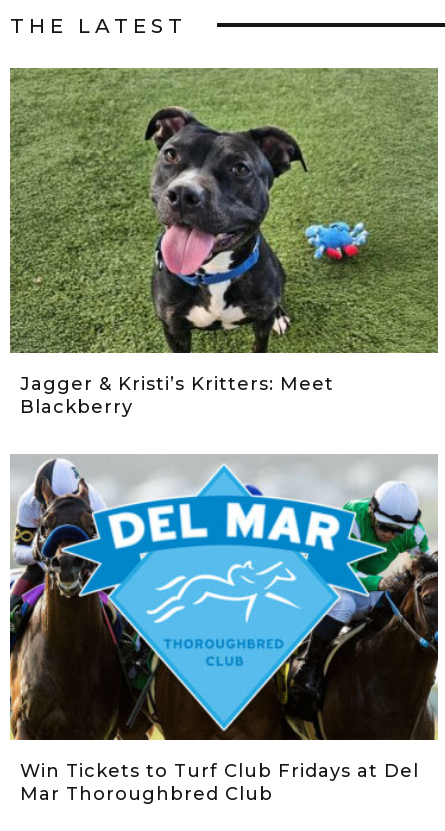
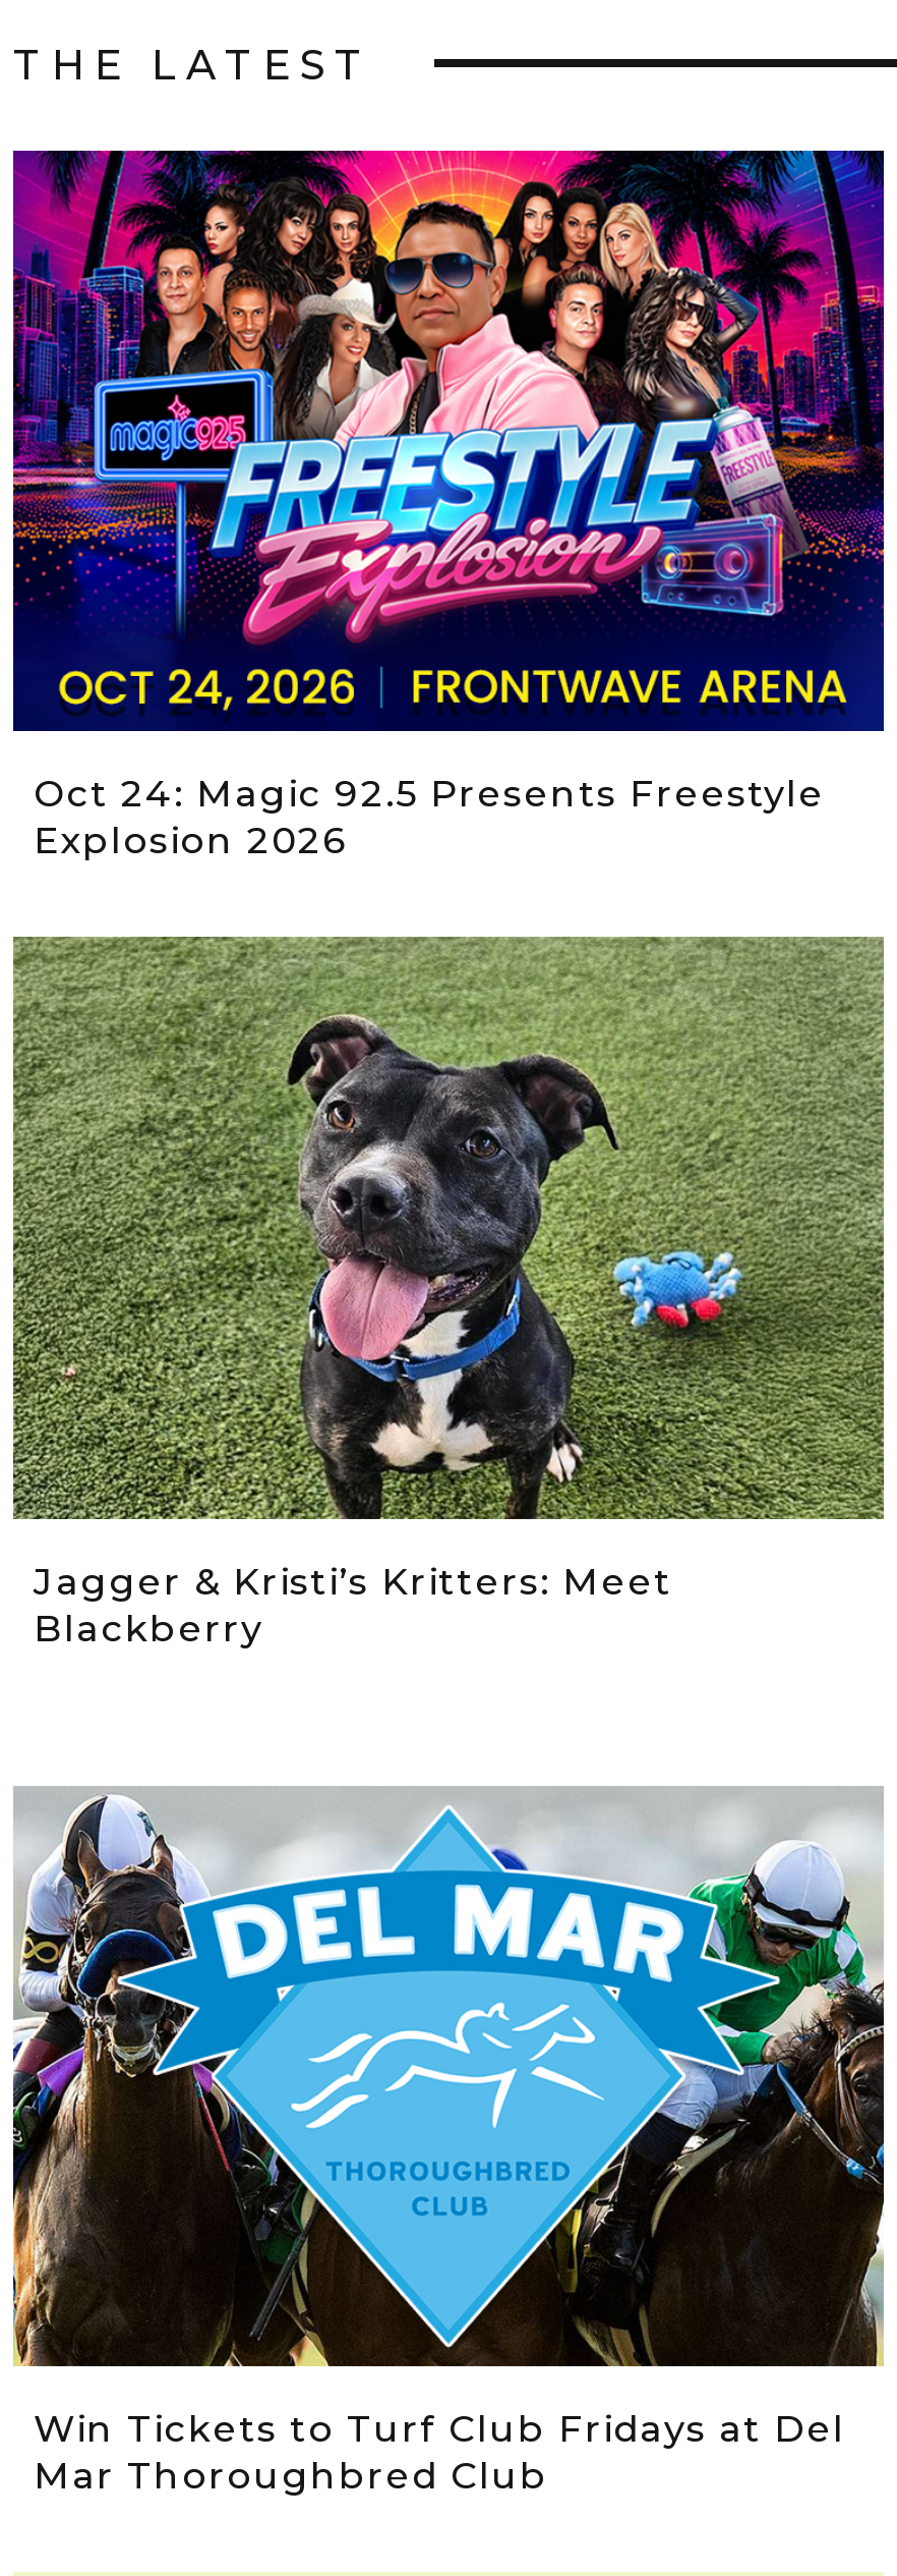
none -> [11,149,886,864] [image] | Oct 24: Magic 92.5 Presents Freestyle | Explosion 2026

